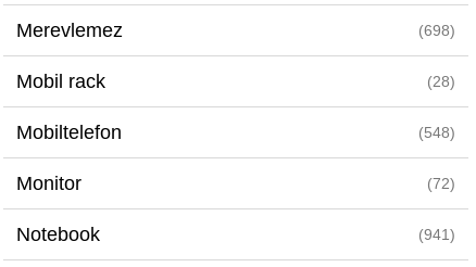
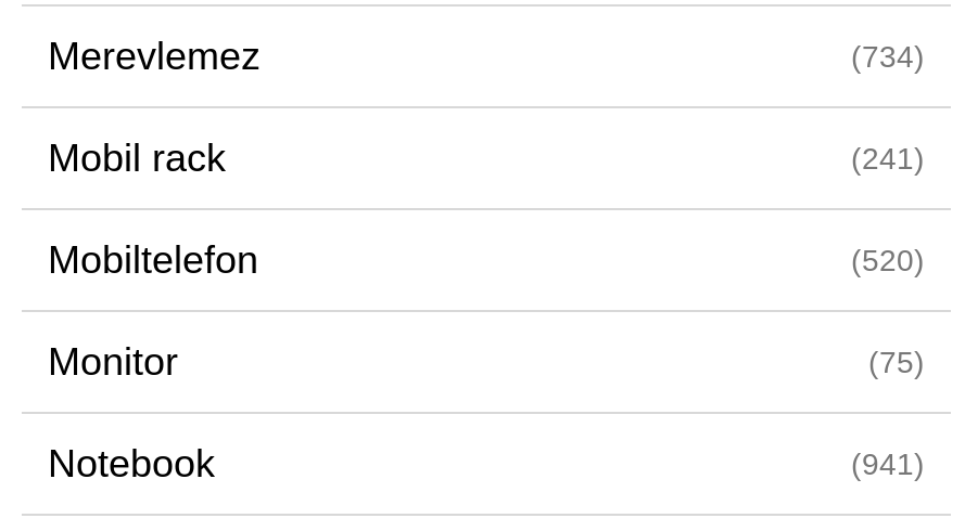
[418,22,455,39] (698) -> [851,39,925,74] (734)
[427,73,455,90] (28) -> [851,141,925,176] (241)
[418,124,455,141] (548) -> [851,243,925,277] (520)
[427,175,455,192] (72) -> [868,345,925,379] (75)

